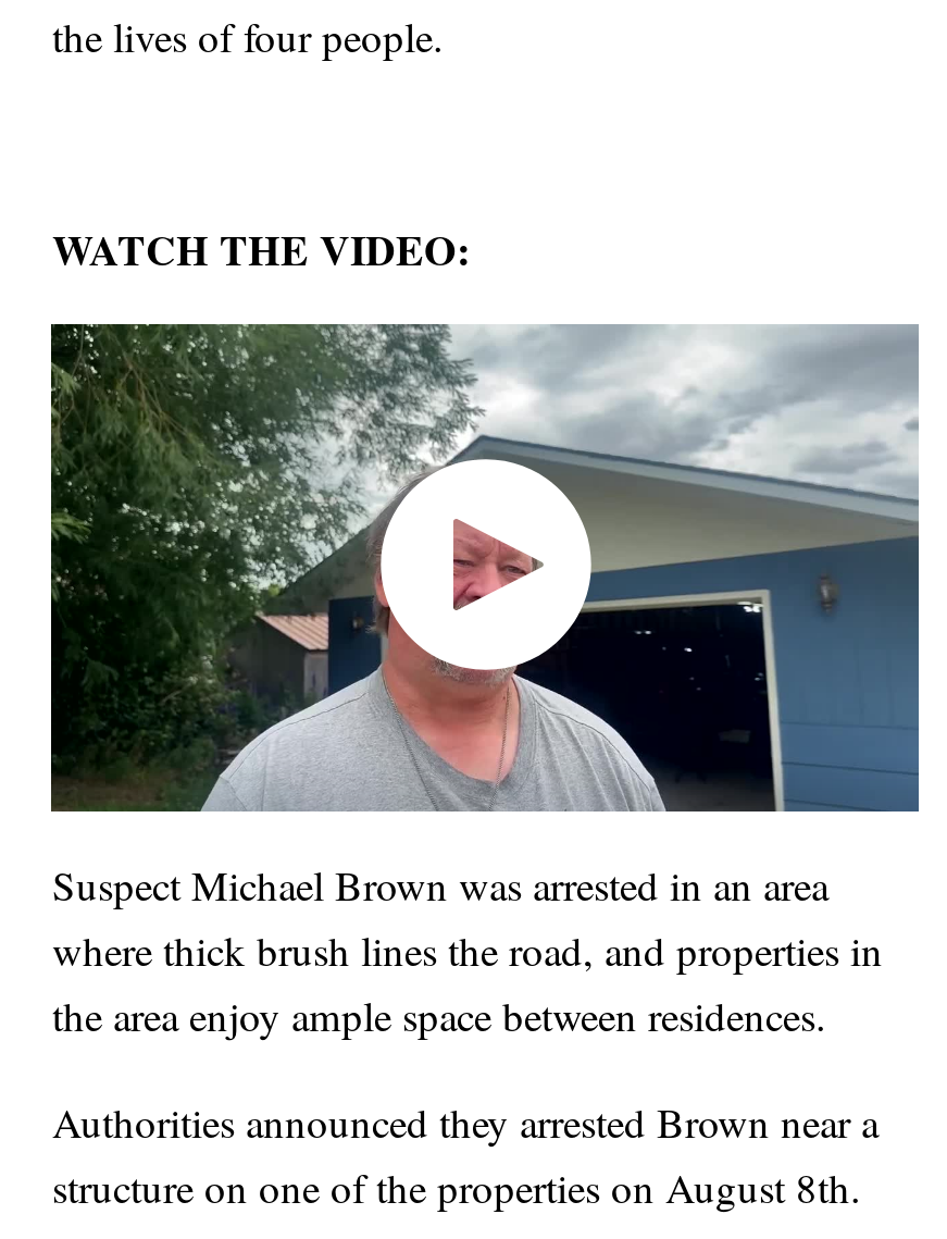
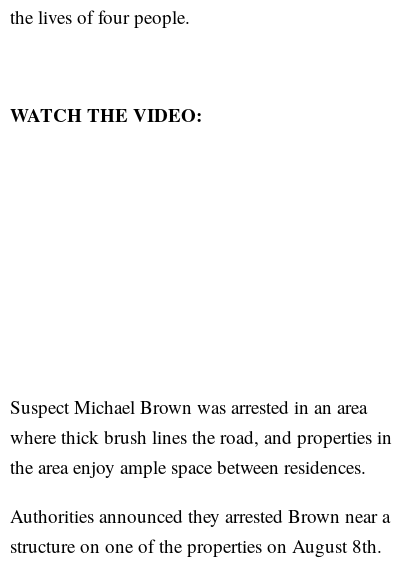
[49,322,921,814] [image] -> none

